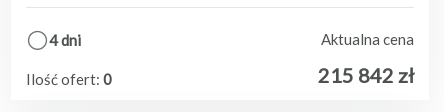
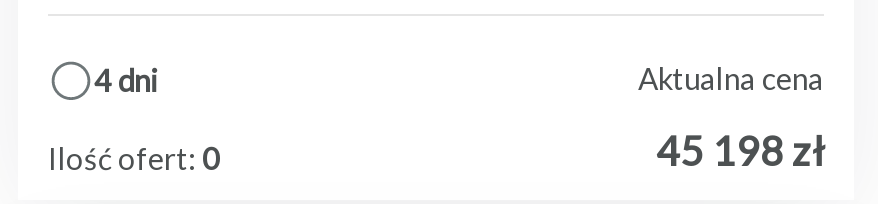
[318,63,414,87] 215 842 zł -> [656,126,824,174] 45 198 zł

